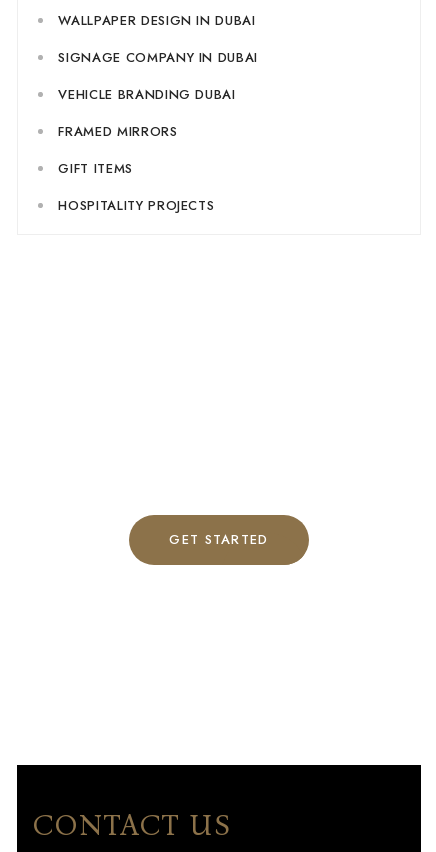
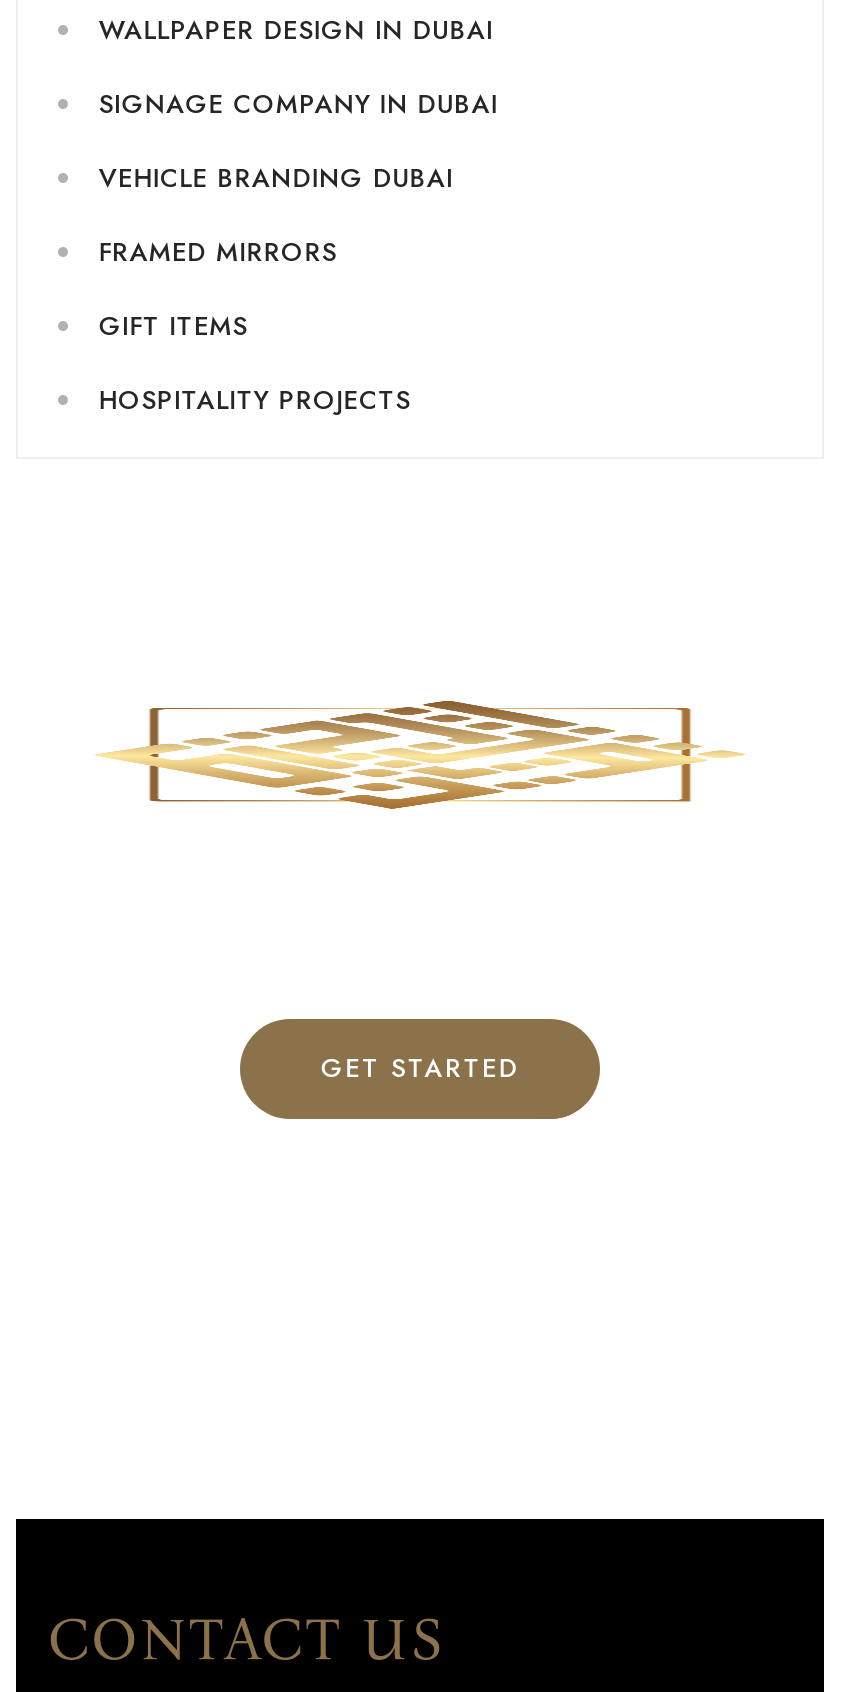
none -> [98,699,744,811] [image]

